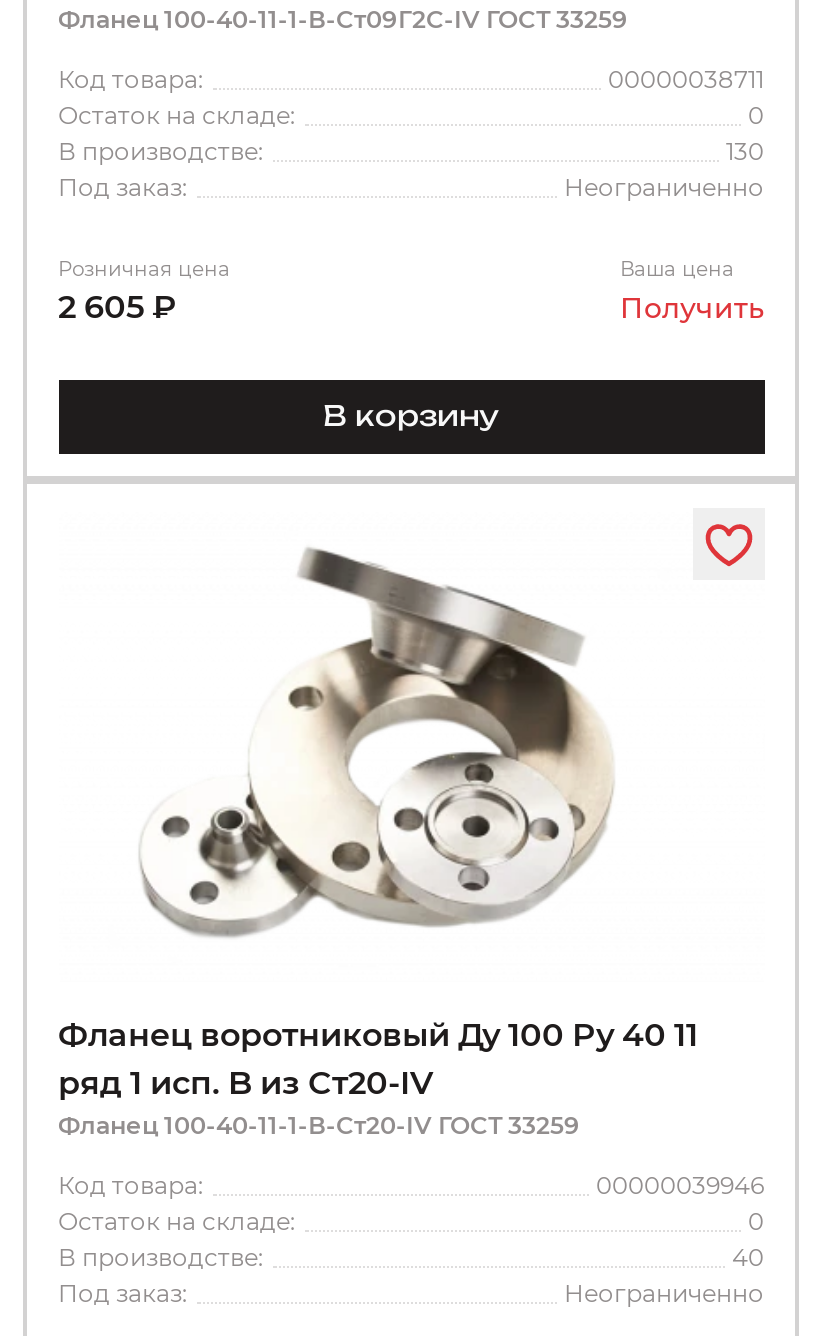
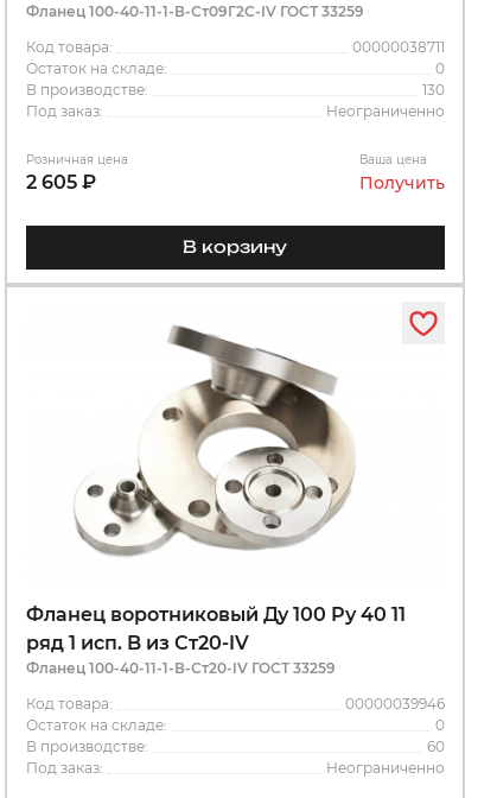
[732,1242,764,1272] 40 -> [426,737,444,755] 60

